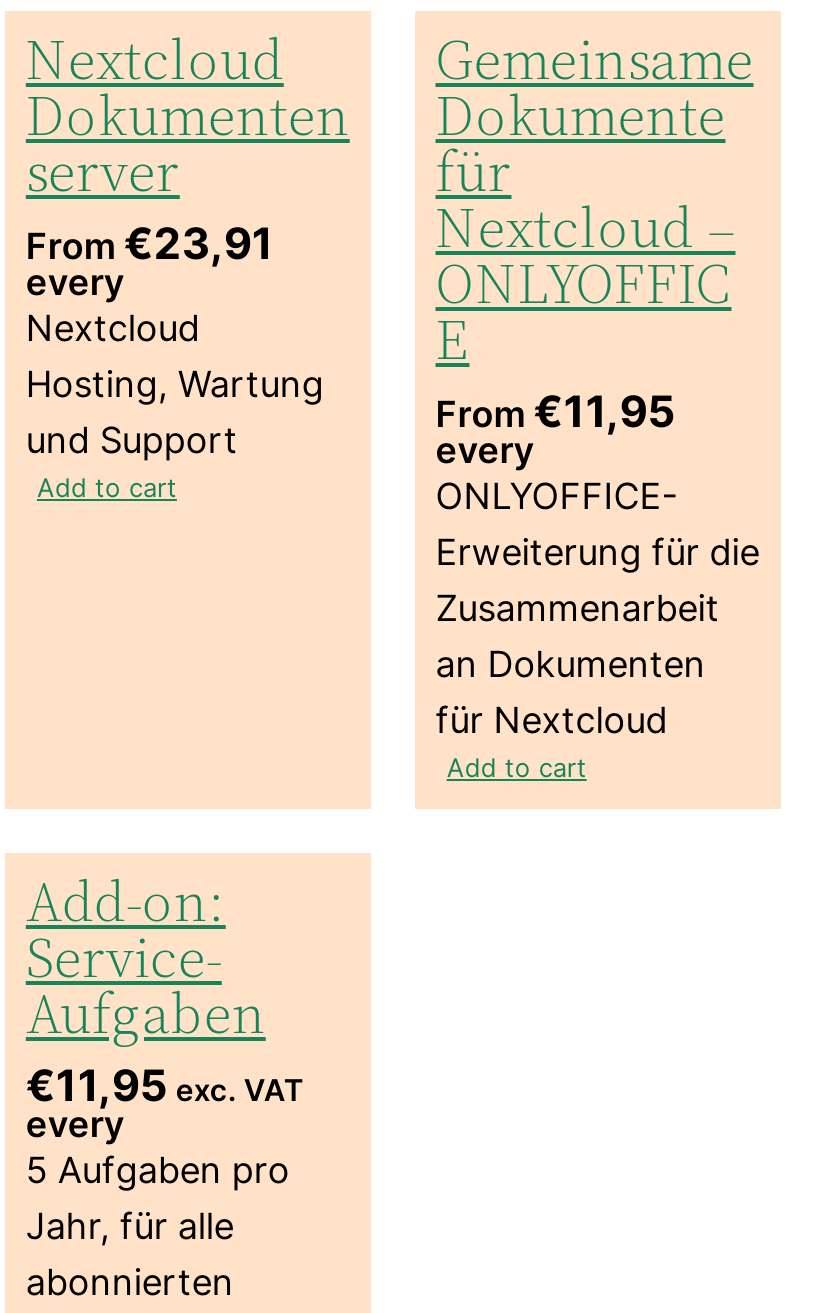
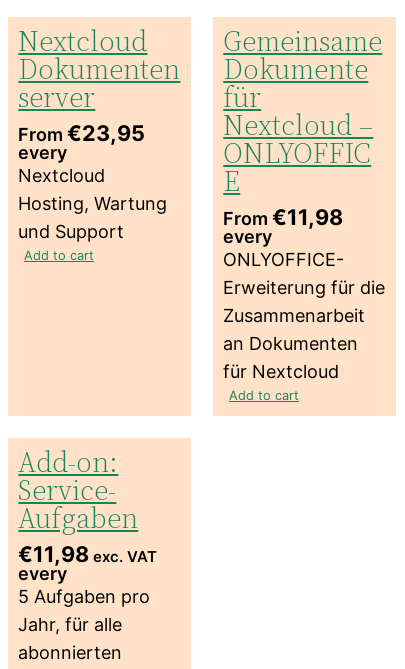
[26,217,274,269] From €23,91 -> [18,120,145,146] From €23,95
[435,385,675,437] From €11,95 -> [223,204,343,230] From €11,98
[26,1060,304,1112] €11,95 exc. VAT -> [18,541,157,567] €11,98 exc. VAT

